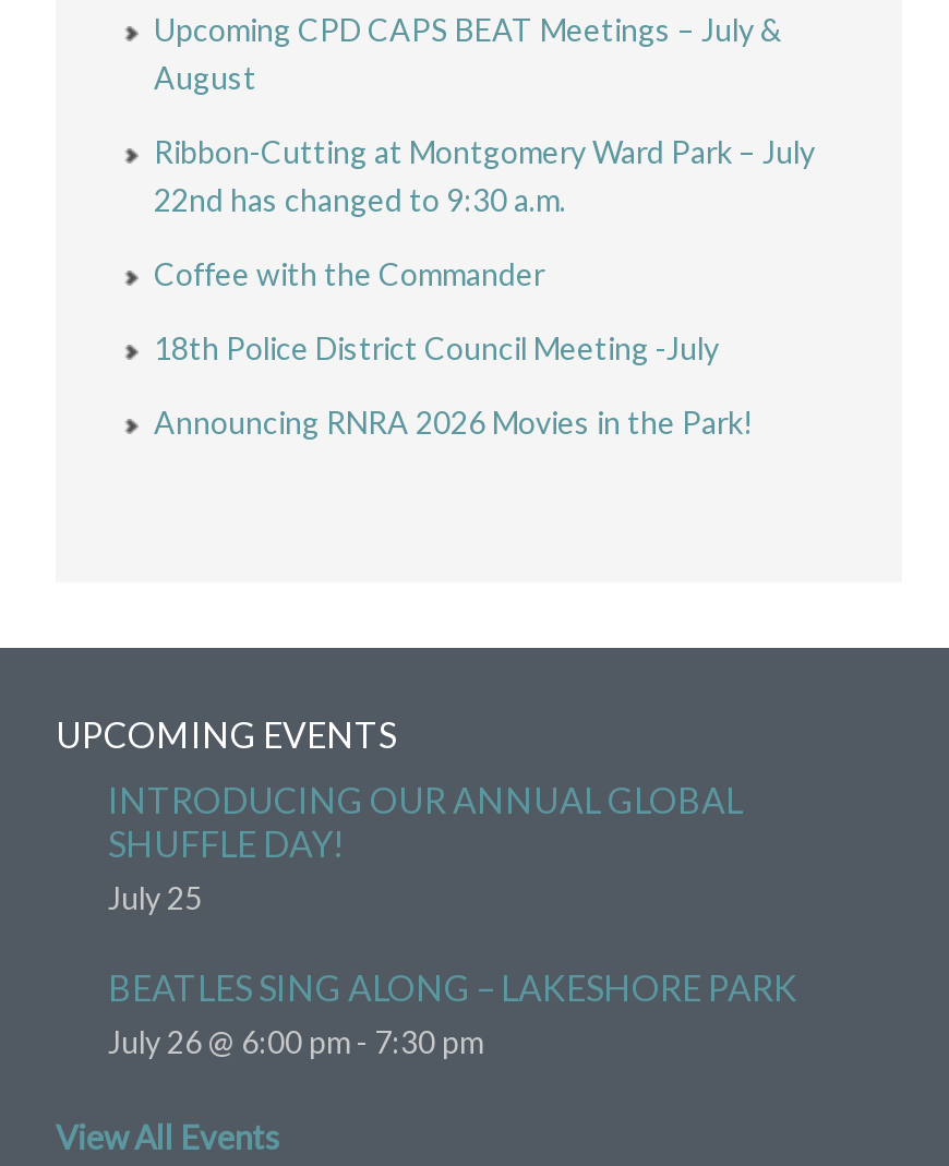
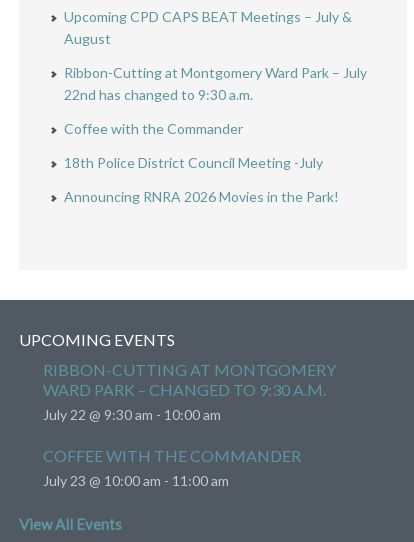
[108,779,743,916] INTRODUCING OUR ANNUAL GLOBAL | SHUFFLE DAY! | July 25 -> [43,360,336,423] RIBBON-CUTTING AT MONTGOMERY | WARD PARK – CHANGED TO 9:30 A.M. | July 22 @ 9:30 am - 10:00 am
[108,967,797,1060] BEATLES SING ALONG – LAKESHORE PARK | July 26 @ 6:00 pm - 7:30 pm -> [43,446,301,489] COFFEE WITH THE COMMANDER | July 23 @ 10:00 am - 11:00 am

